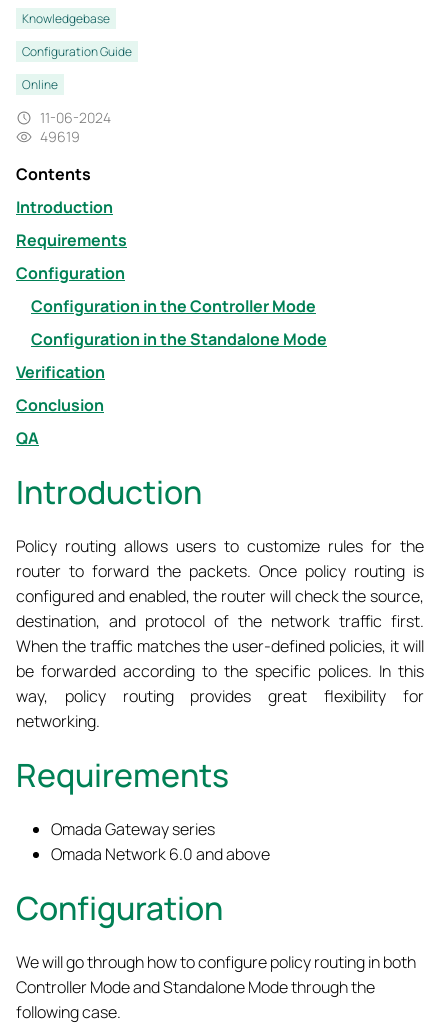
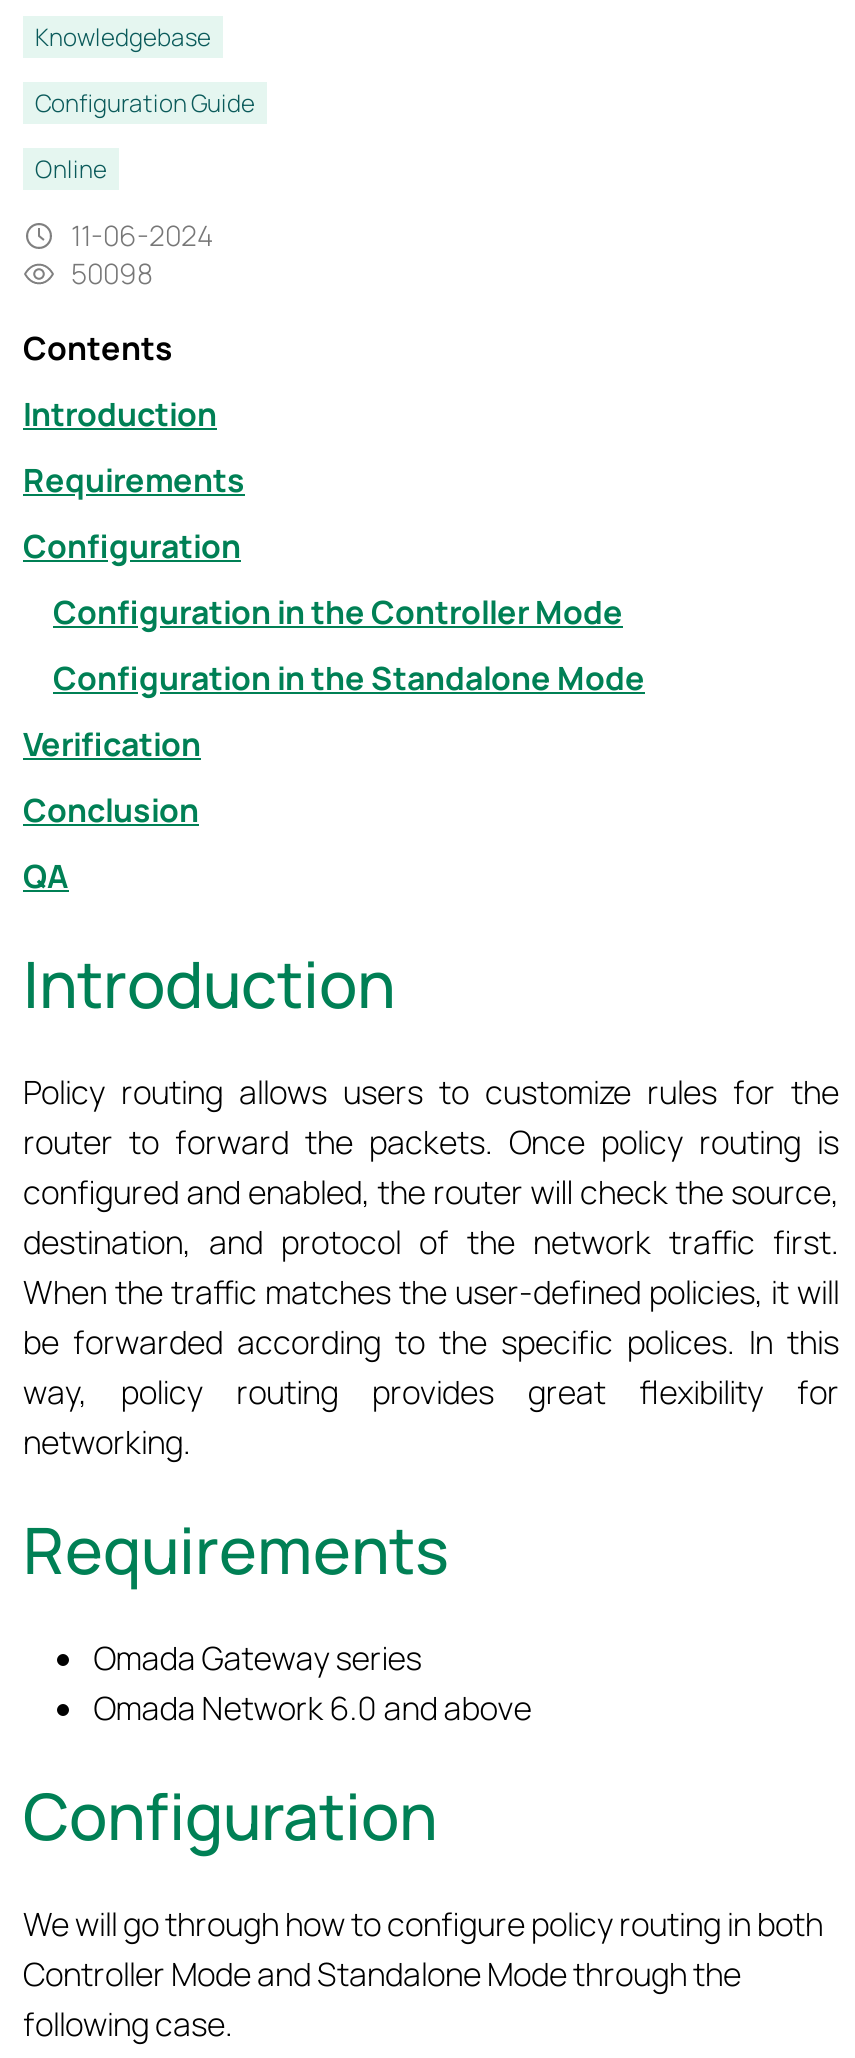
[40,127,80,146] 49619 -> [71,254,153,292] 50098

